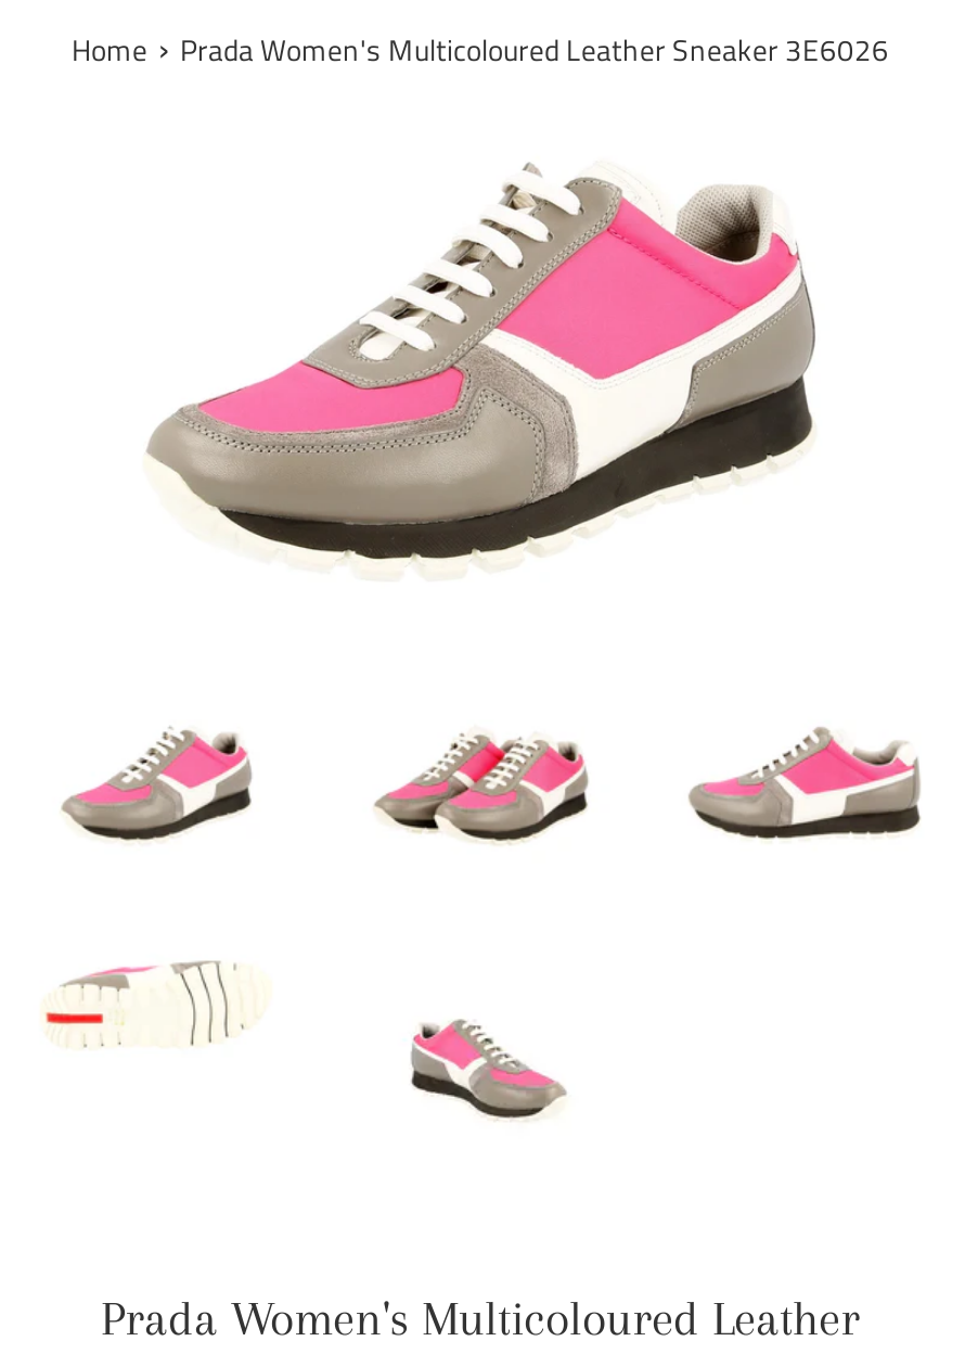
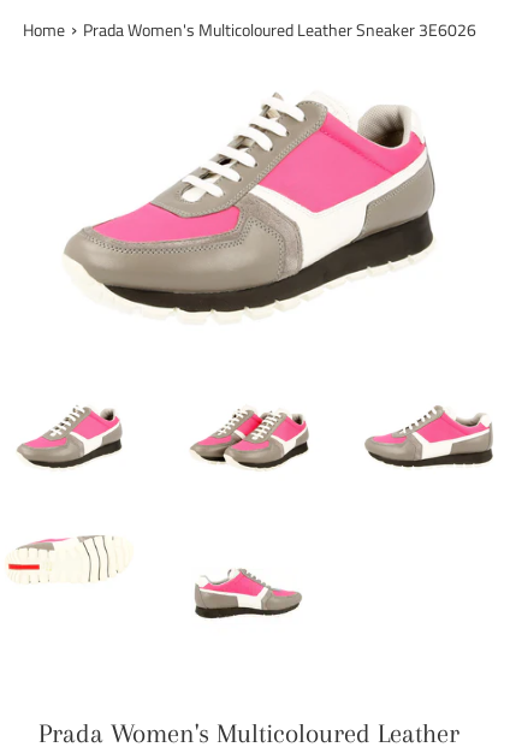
[383,1020,576,1122] [image] -> [194,569,303,623] [image]

